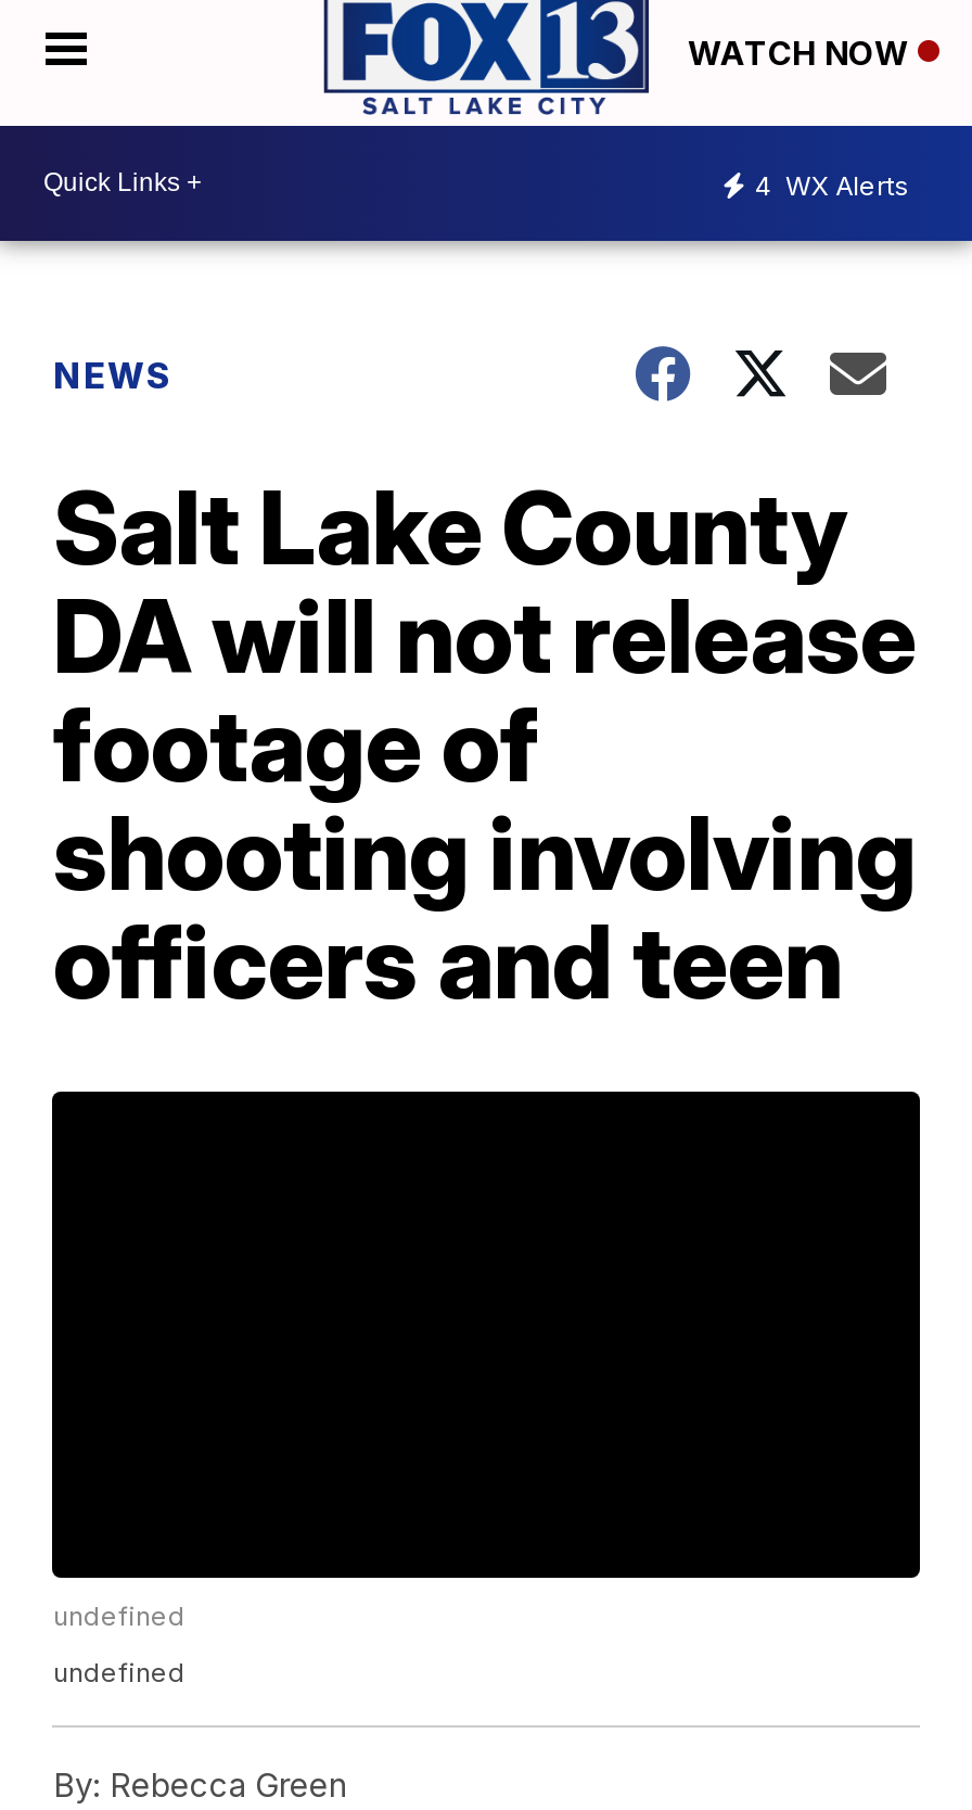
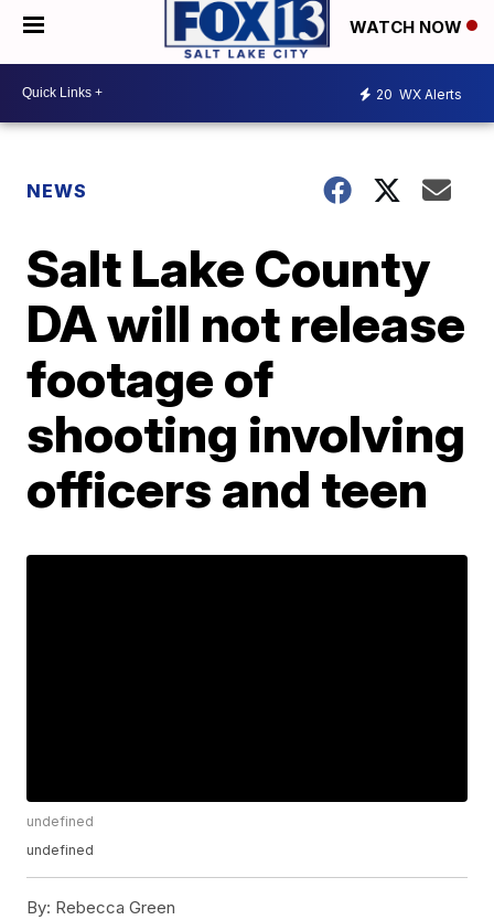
[755,170,909,202] 4 WX Alerts -> [376,86,462,103] 20 WX Alerts

